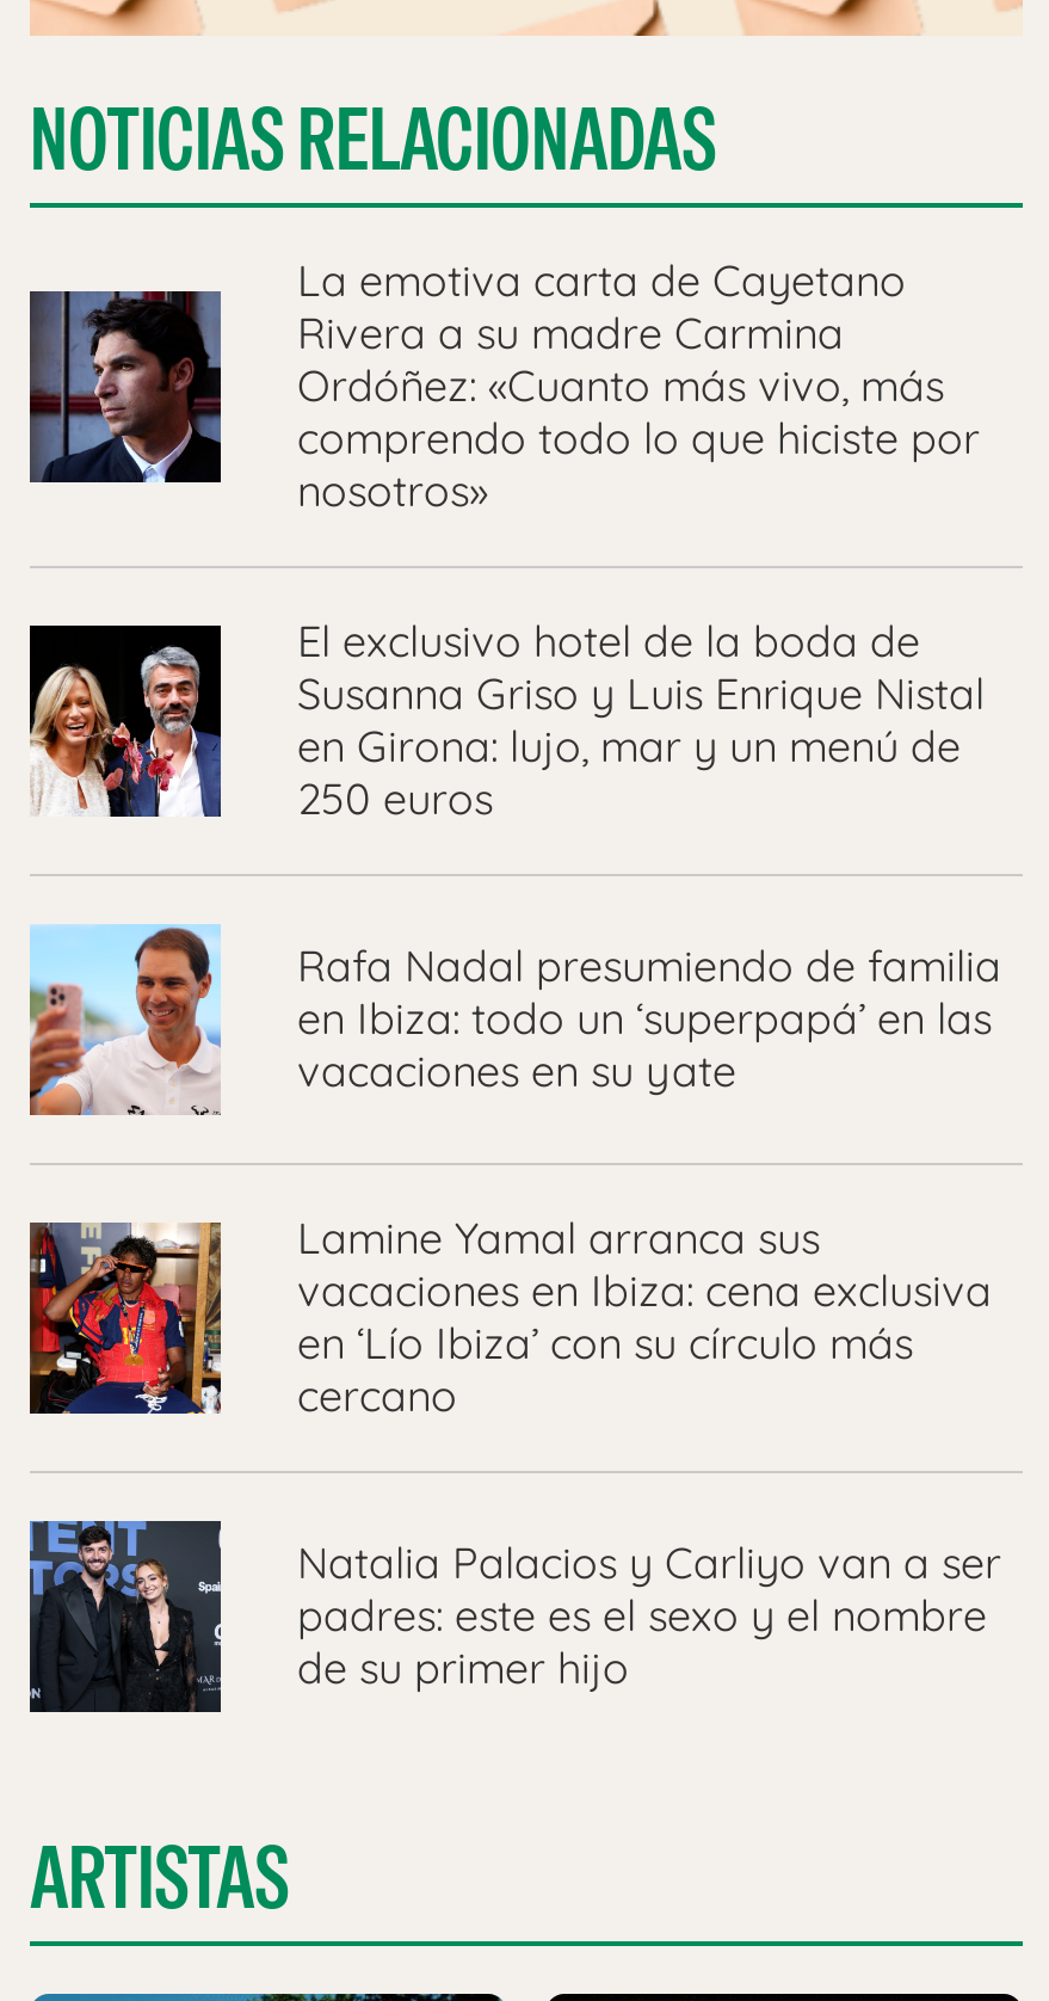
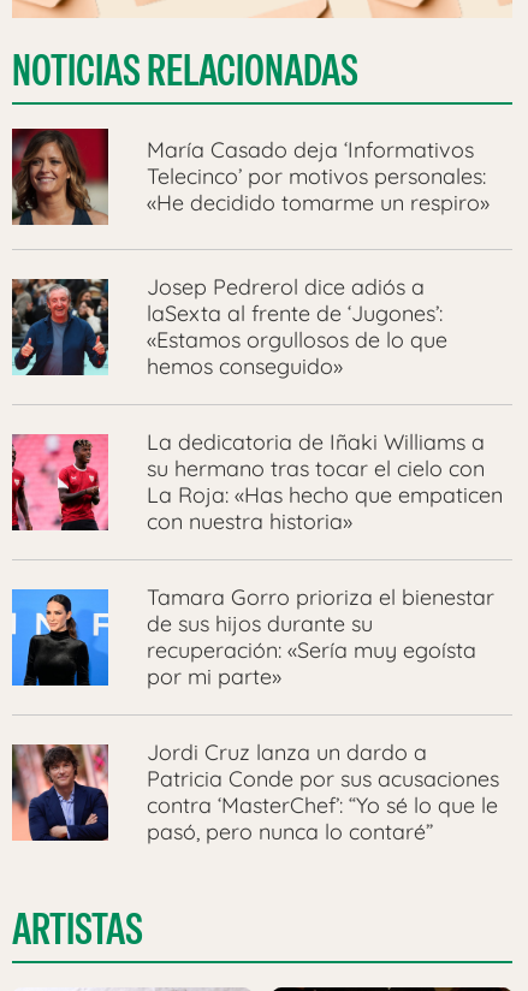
[30,253,980,518] [image] | La emotiva carta de Cayetano | Rivera a su madre Carmina | Ordóñez: «Cuanto más vivo, más | comprendo todo lo que hiciste por | nosotros» -> [12,127,490,226] [image] | María Casado deja ‘Informativos | Telecinco’ por motivos personales: | «He decidido tomarme un respiro»
[27,587,985,826] [image] | El exclusivo hotel de la boda de | Susanna Griso y Luis Enrique Nistal | en Girona: lujo, mar y un menú de | 250 euros -> [11,273,447,394] [image] | Josep Pedrerol dice adiós a | laSexta al frente de ‘Jugones’: | «Estamos orgullosos de lo que | hemos conseguido»
[27,895,1001,1118] [image] | Rafa Nadal presumiendo de familia | en Ibiza: todo un ‘superpapá’ en las | vacaciones en su yate -> [11,428,503,545] [image] | La dedicatoria de Iñaki Williams a | su hermano tras tocar el cielo con | La Roja: «Has hecho que empaticen | con nuestra historia»
[27,1203,992,1423] [image] | Lamine Yamal arranca sus | vacaciones en Ibiza: cena exclusiva | en ‘Lío Ibiza’ con su círculo más | cercano -> [11,583,494,695] [image] | Tamara Gorro prioriza el bienestar | de sus hijos durante su | recuperación: «Sería muy egoísta | por mi parte»
[27,1511,1001,1714] [image] | Natalia Palacios y Carliyo van a ser | padres: este es el sexo y el nombre | de su primer hijo -> [11,738,499,845] [image] | Jordi Cruz lanza un dardo a | Patricia Conde por sus acusaciones | contra ‘MasterChef’: “Yo sé lo que le | pasó, pero nunca lo contaré”

